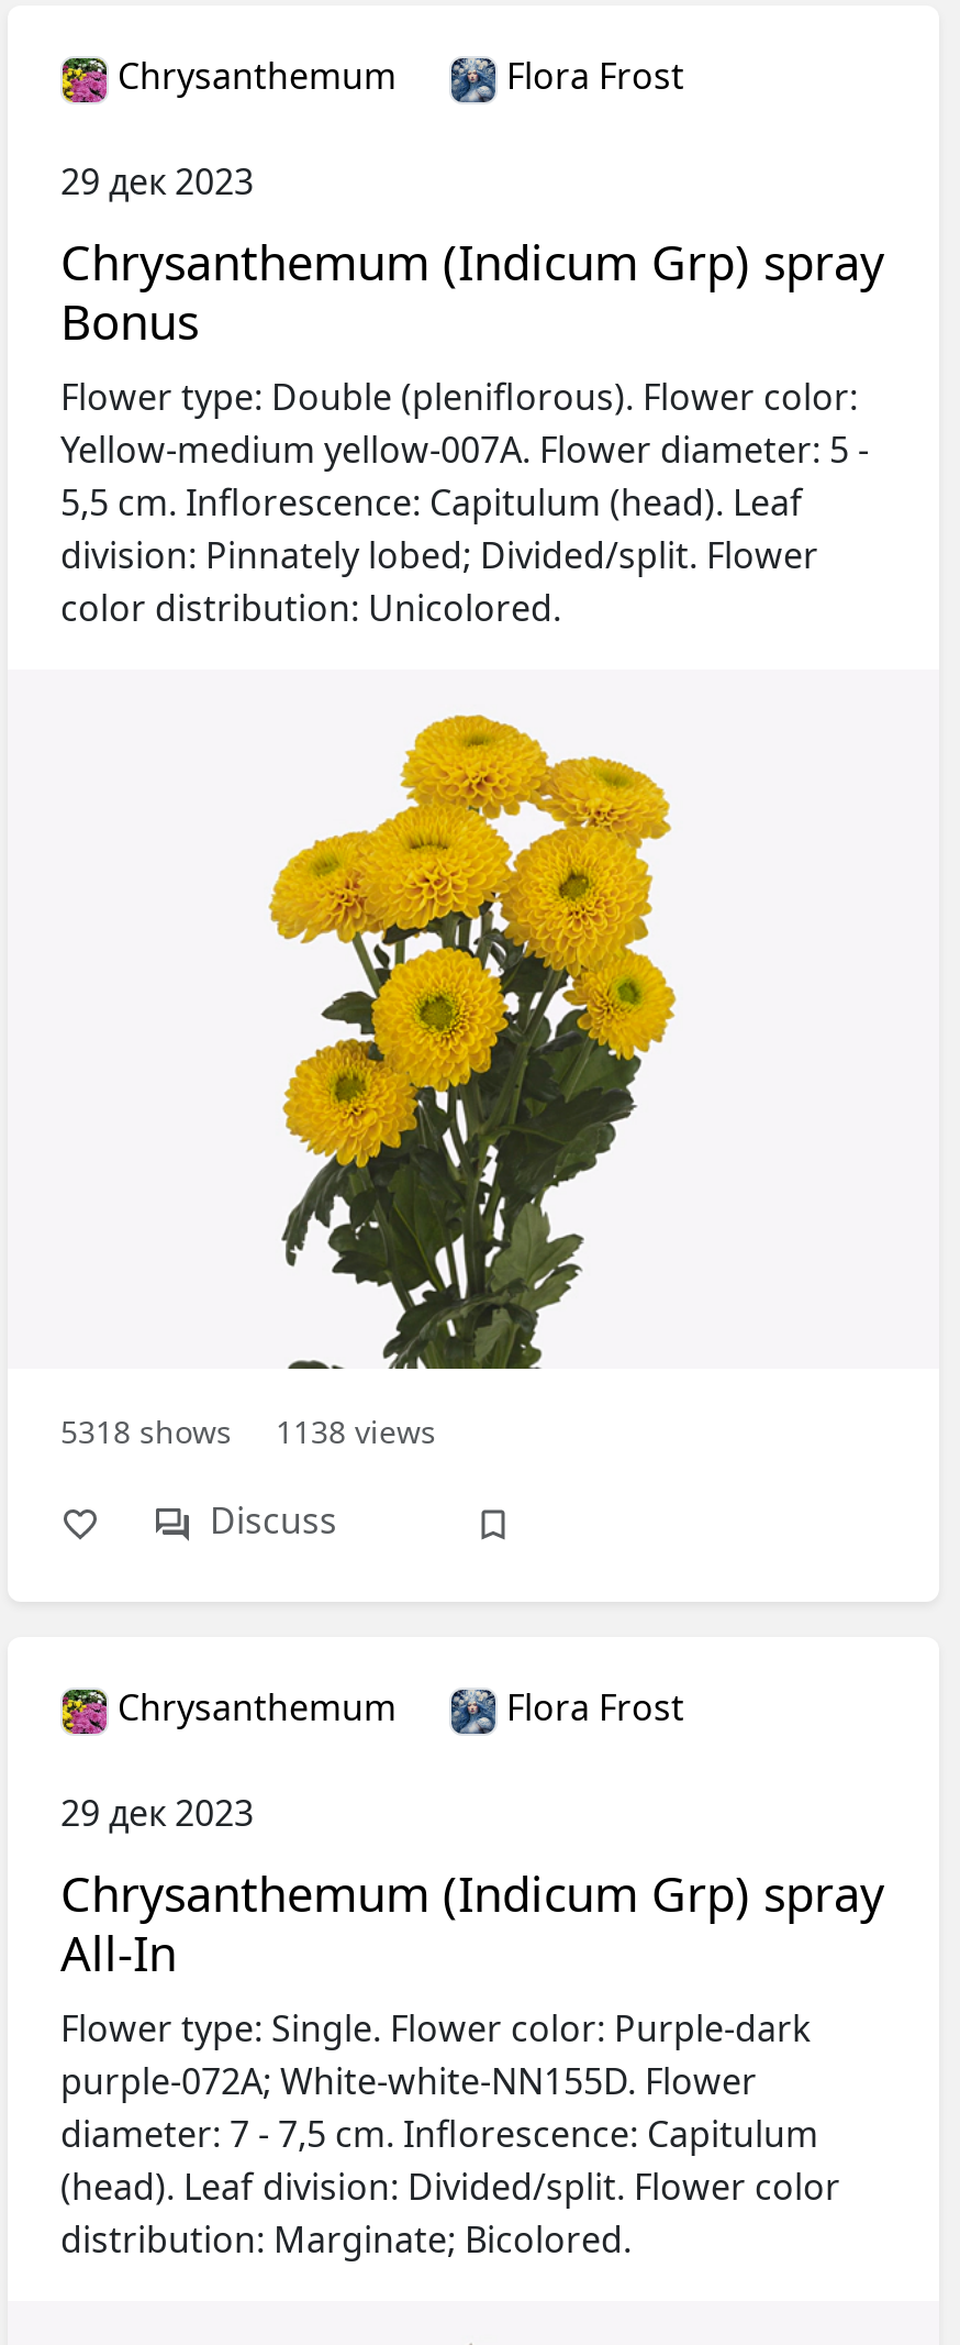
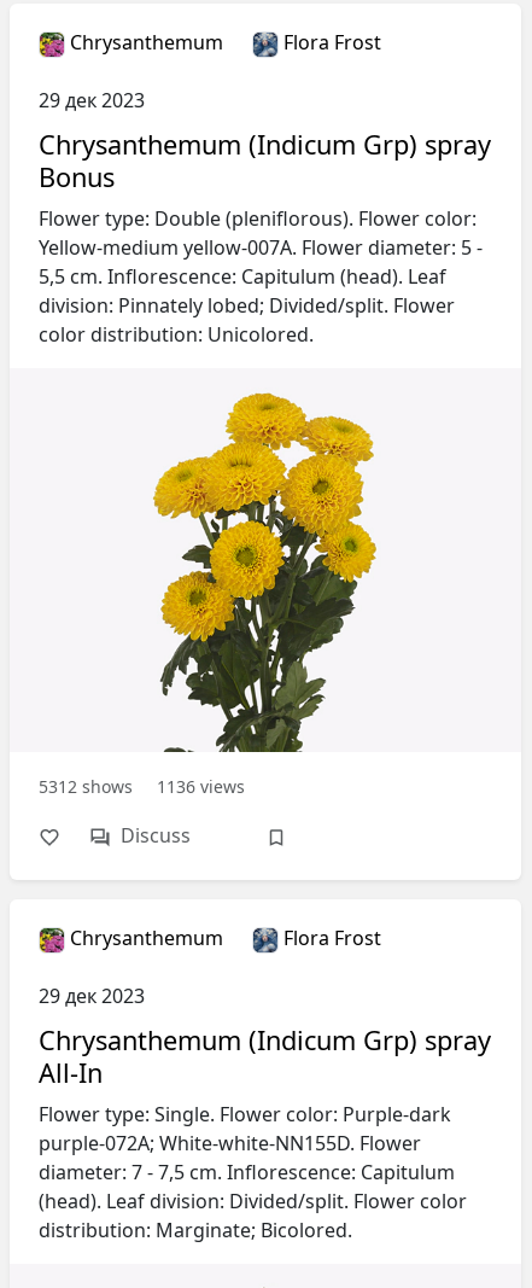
[60,1411,232,1453] 5318 shows -> [39,775,133,798] 5312 shows
[276,1411,436,1453] 1138 views -> [157,775,245,798] 1136 views

